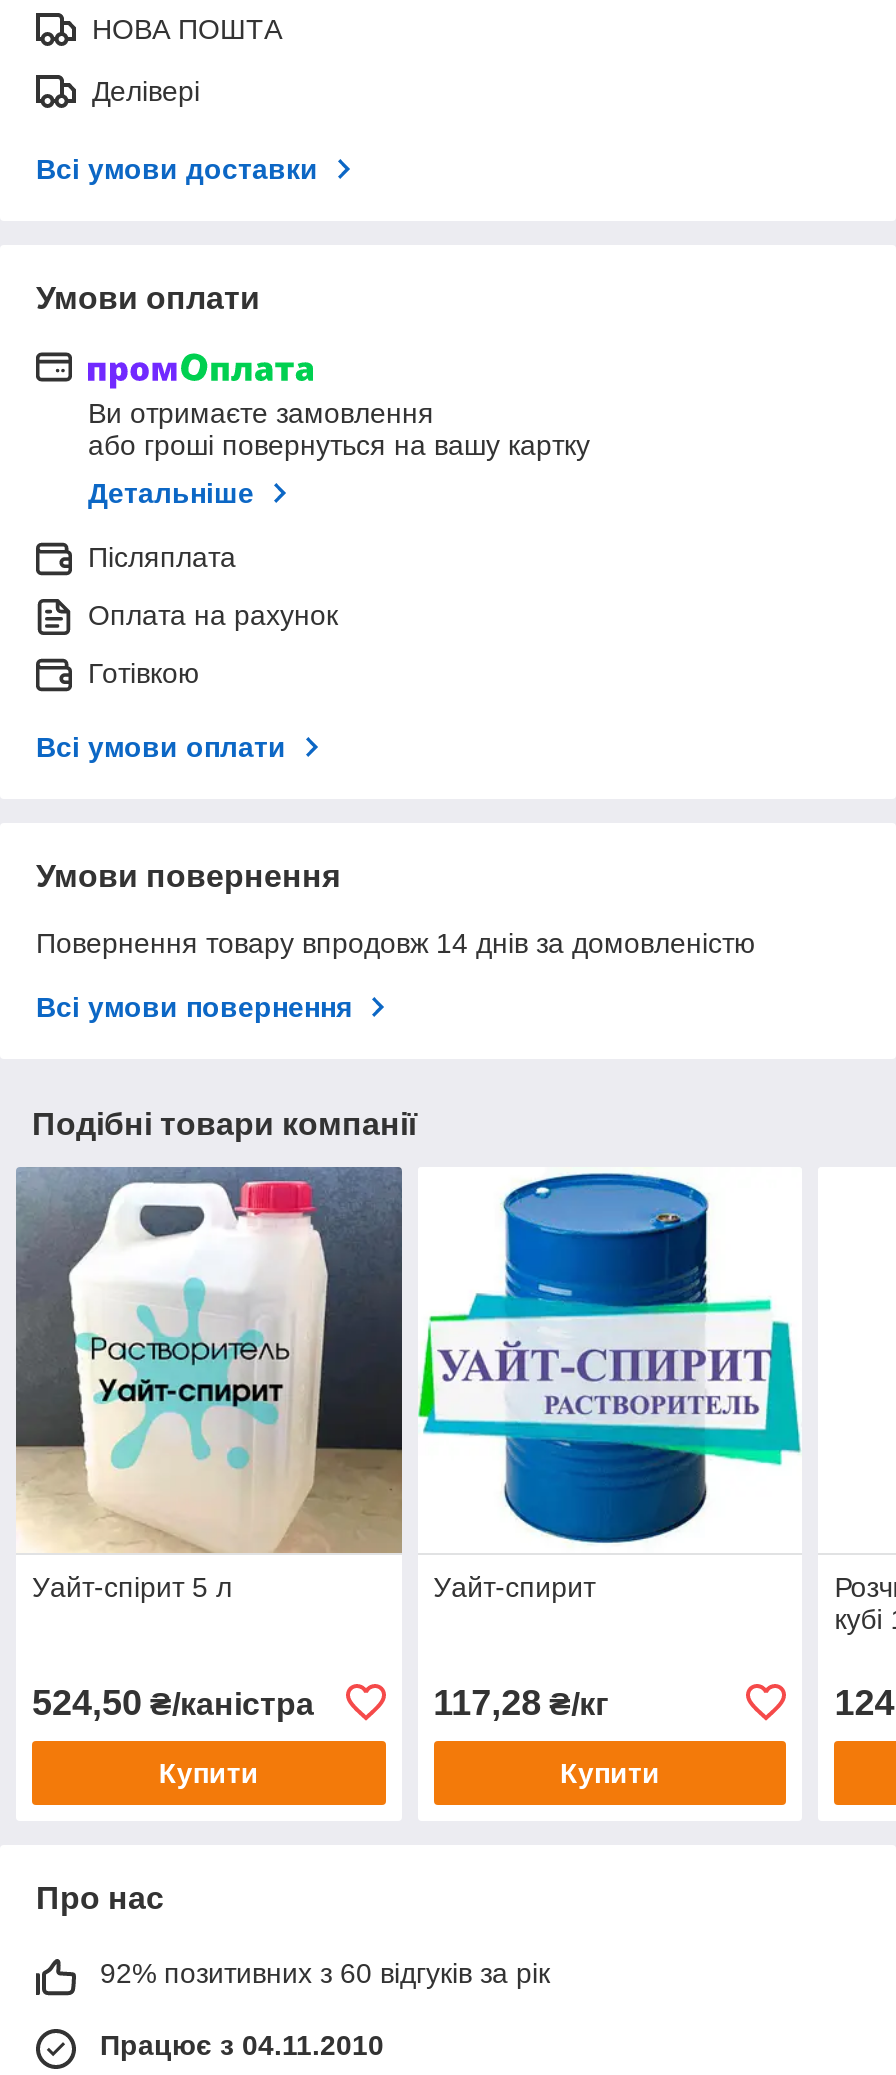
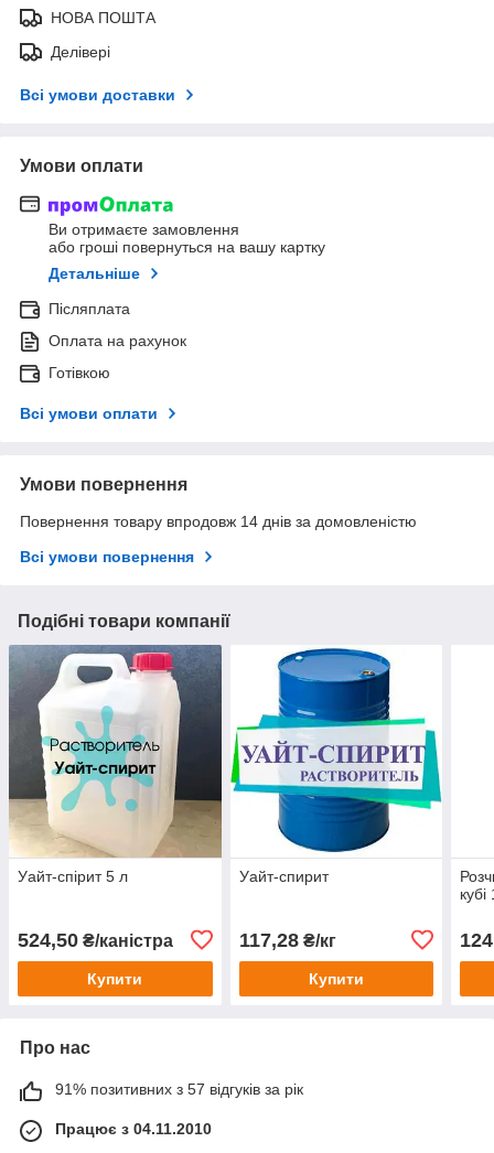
[100,1957,550,1989] 92% позитивних з 60 відгуків за рік -> [55,1080,303,1098] 91% позитивних з 57 відгуків за рік

